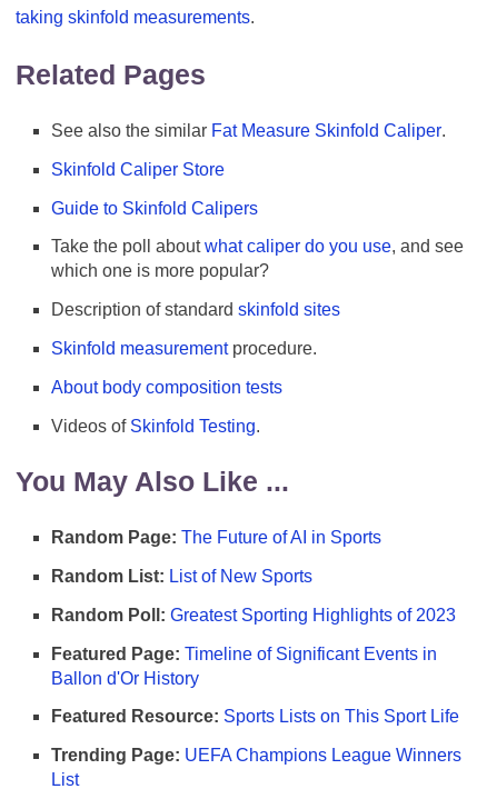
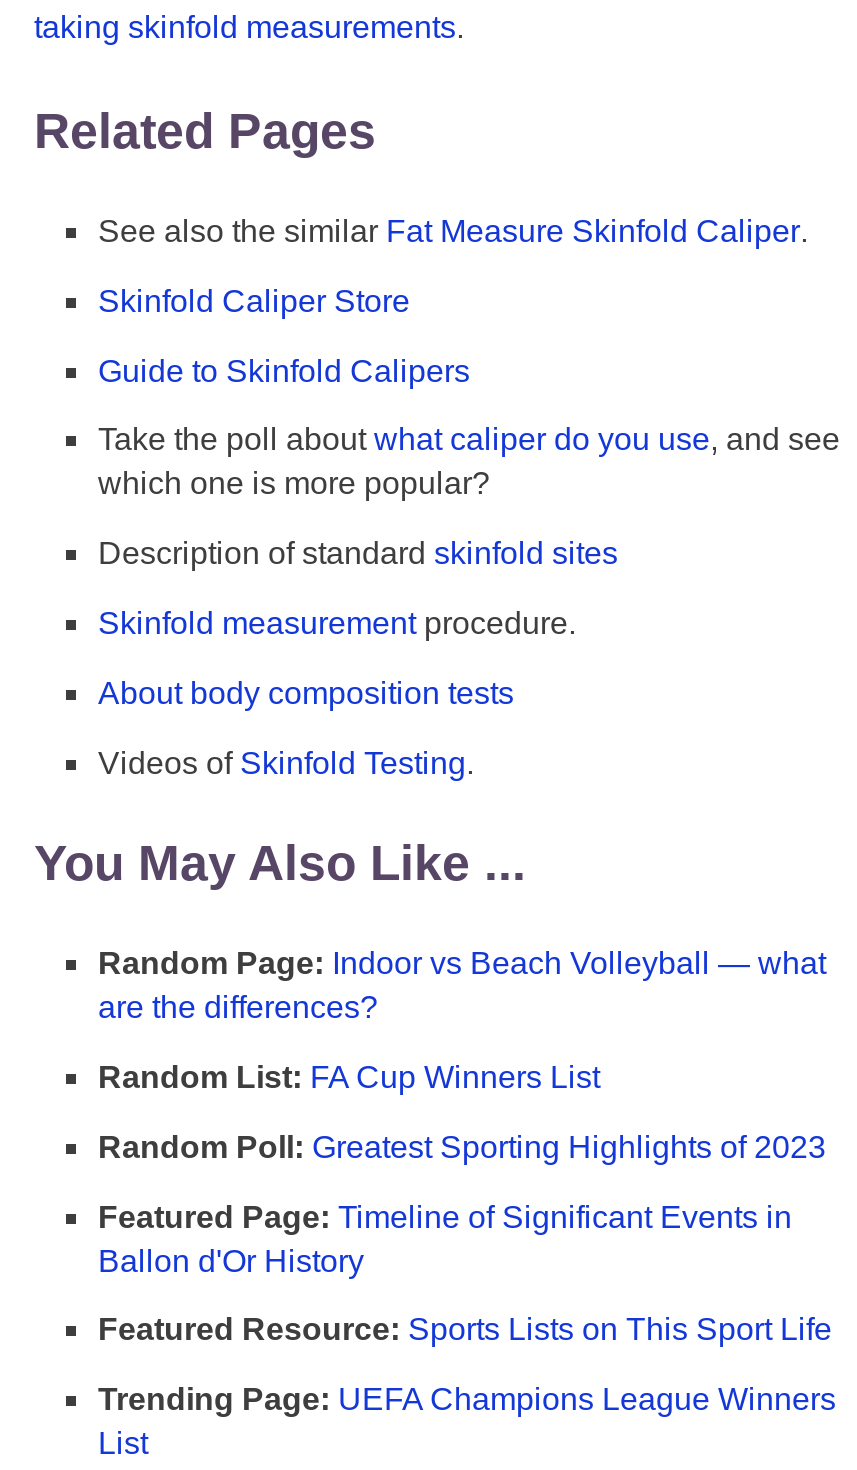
[51,528,381,547] Random Page: The Future of AI in Sports -> [98,946,826,1024] Random Page: Indoor vs Beach Volleyball — what | are the differences?
[51,567,312,586] Random List: List of New Sports -> [98,1060,600,1094] Random List: FA Cup Winners List

